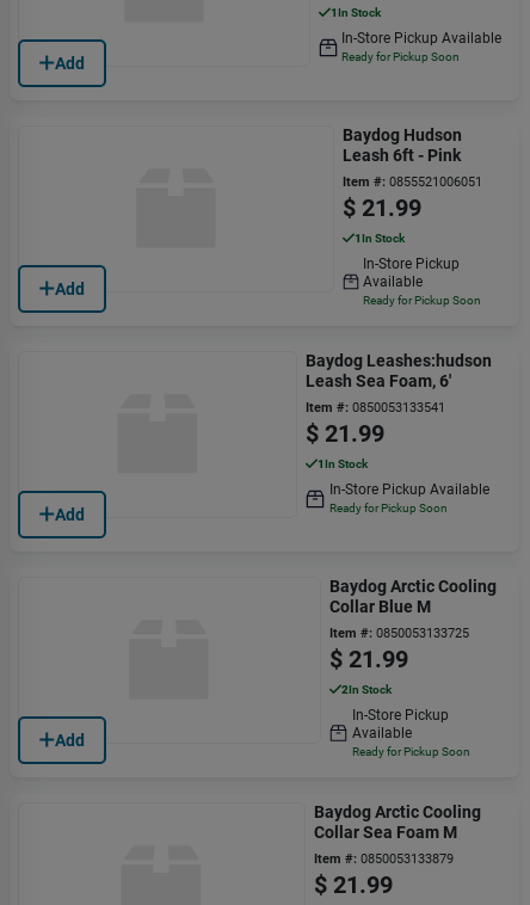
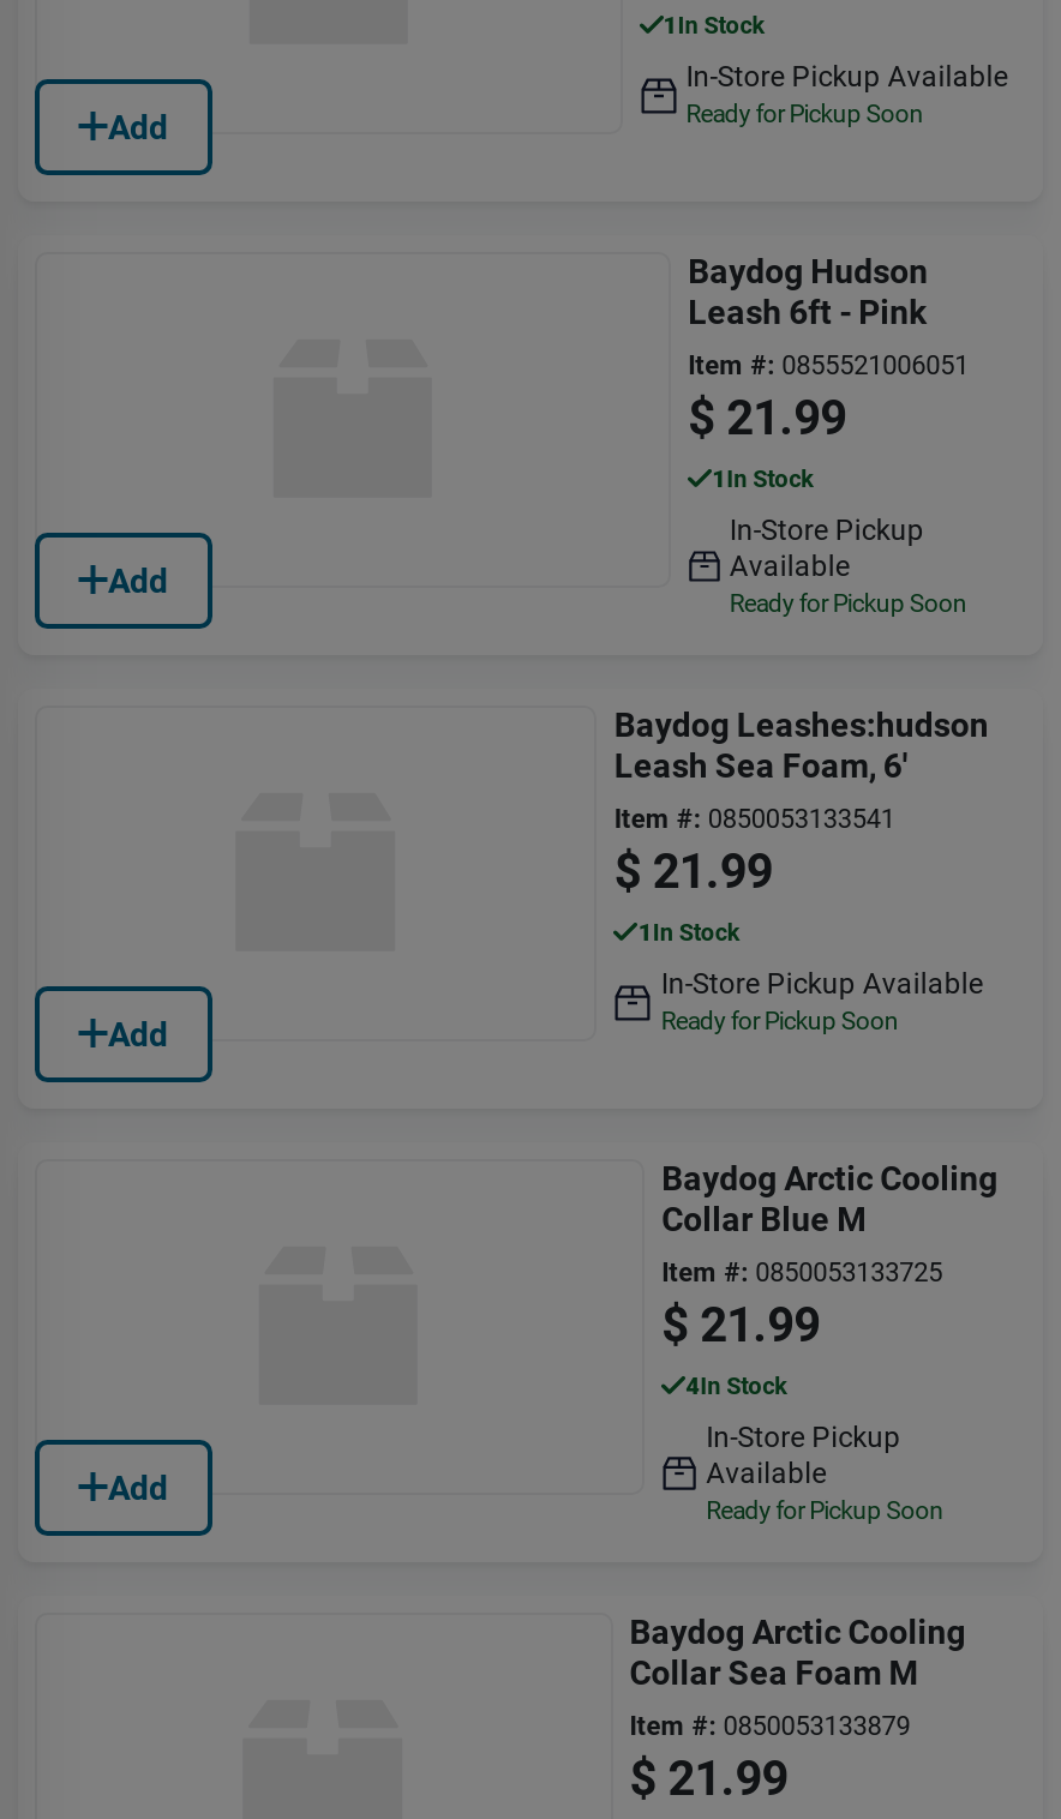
[342,682,392,695] 2In Stock -> [686,1371,786,1398] 4In Stock

